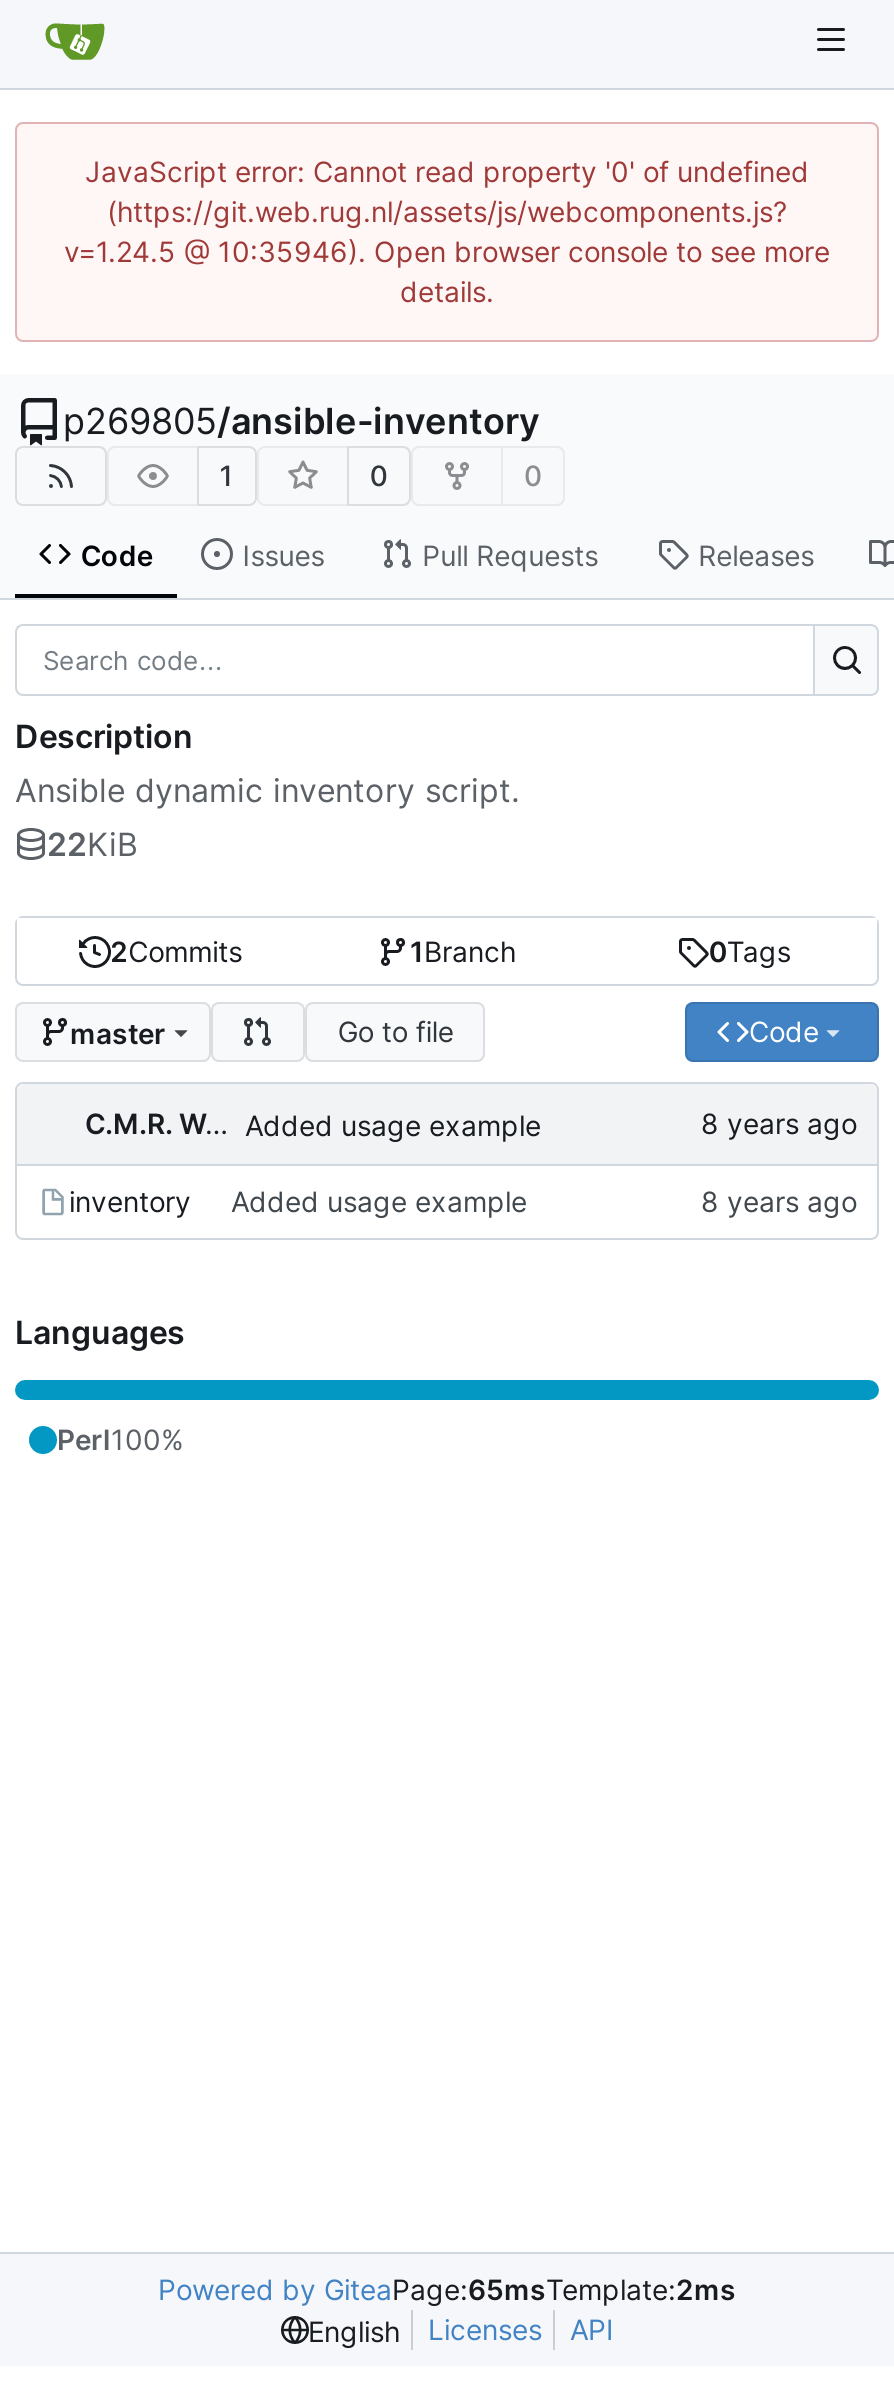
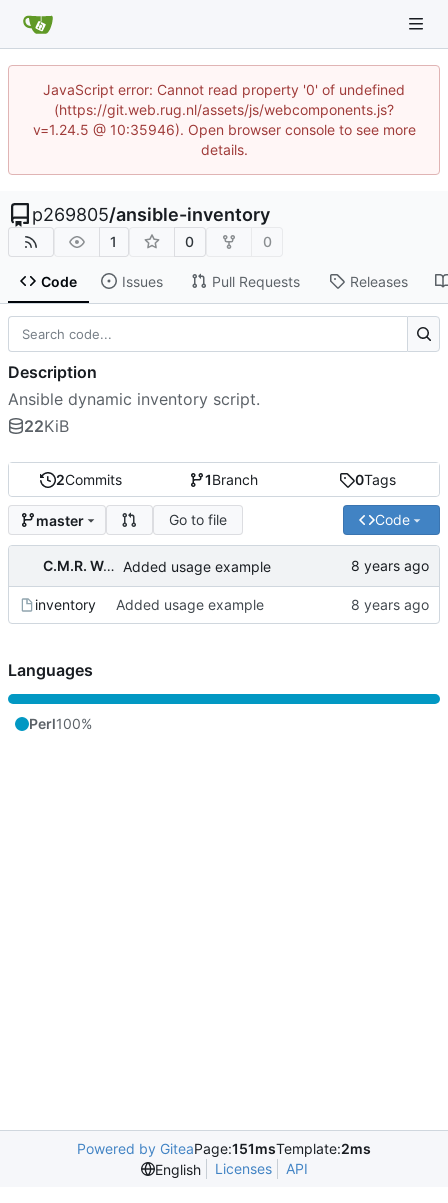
[158,2272,736,2306] Powered by GiteaPage:65msTemplate:2ms -> [77,1140,371,1157] Powered by GiteaPage:151msTemplate:2ms

